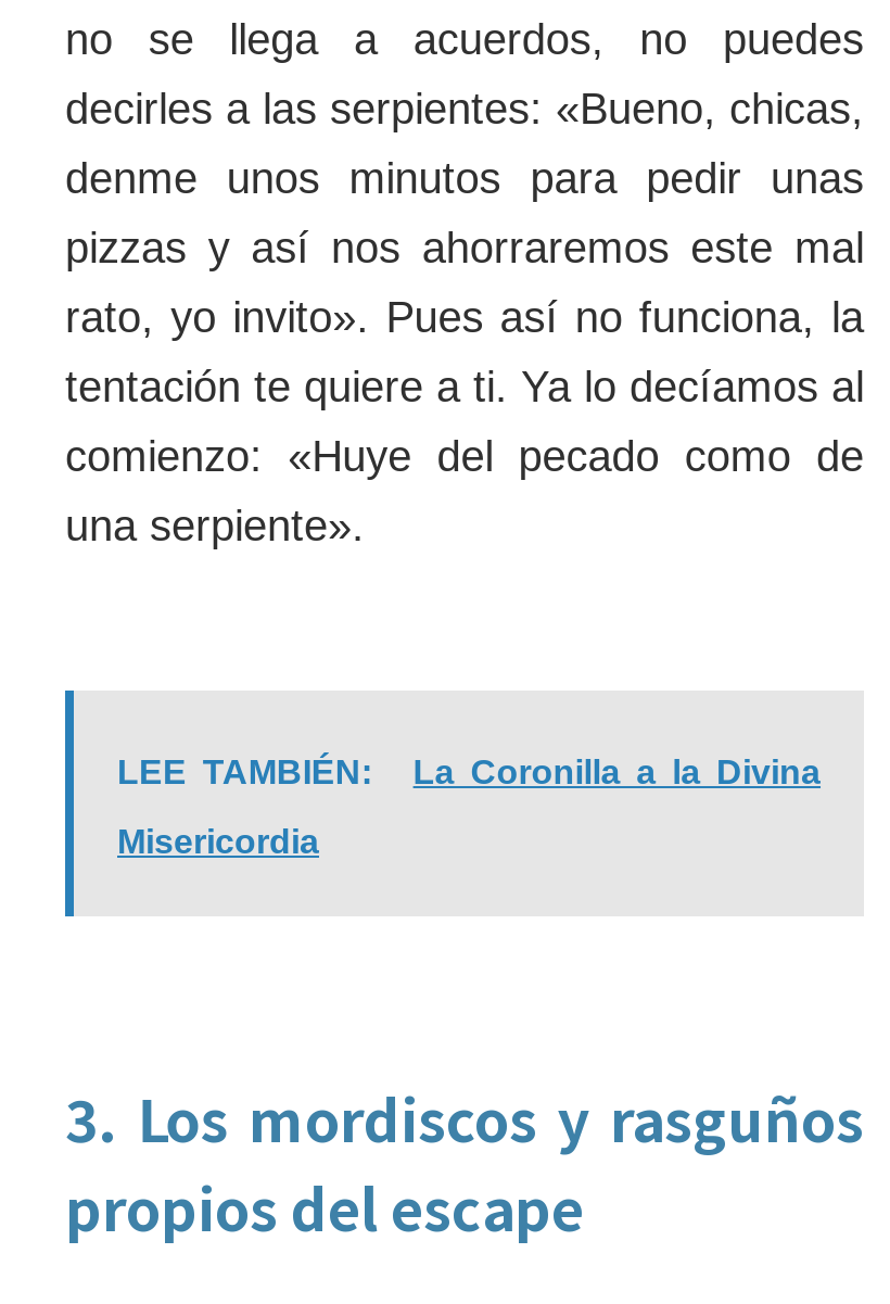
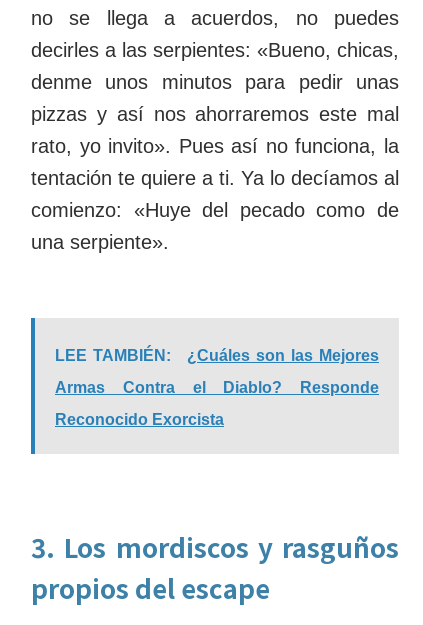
[117,754,821,860] La Coronilla a la Divina | Misericordia -> [55,347,379,428] ¿Cuáles son las Mejores | Armas Contra el Diablo? Responde | Reconocido Exorcista

